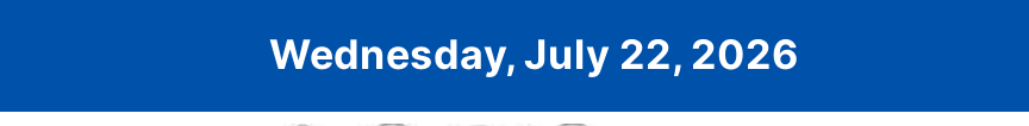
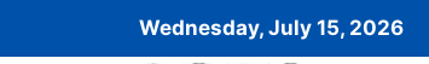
[269,31,798,78] Wednesday, July 22, 2026 -> [138,16,403,40] Wednesday, July 15, 2026

